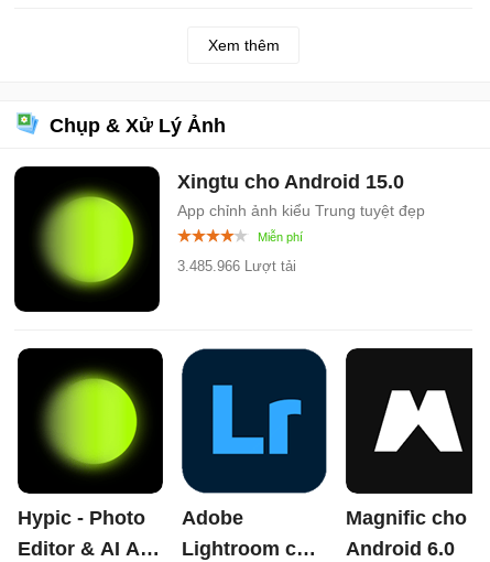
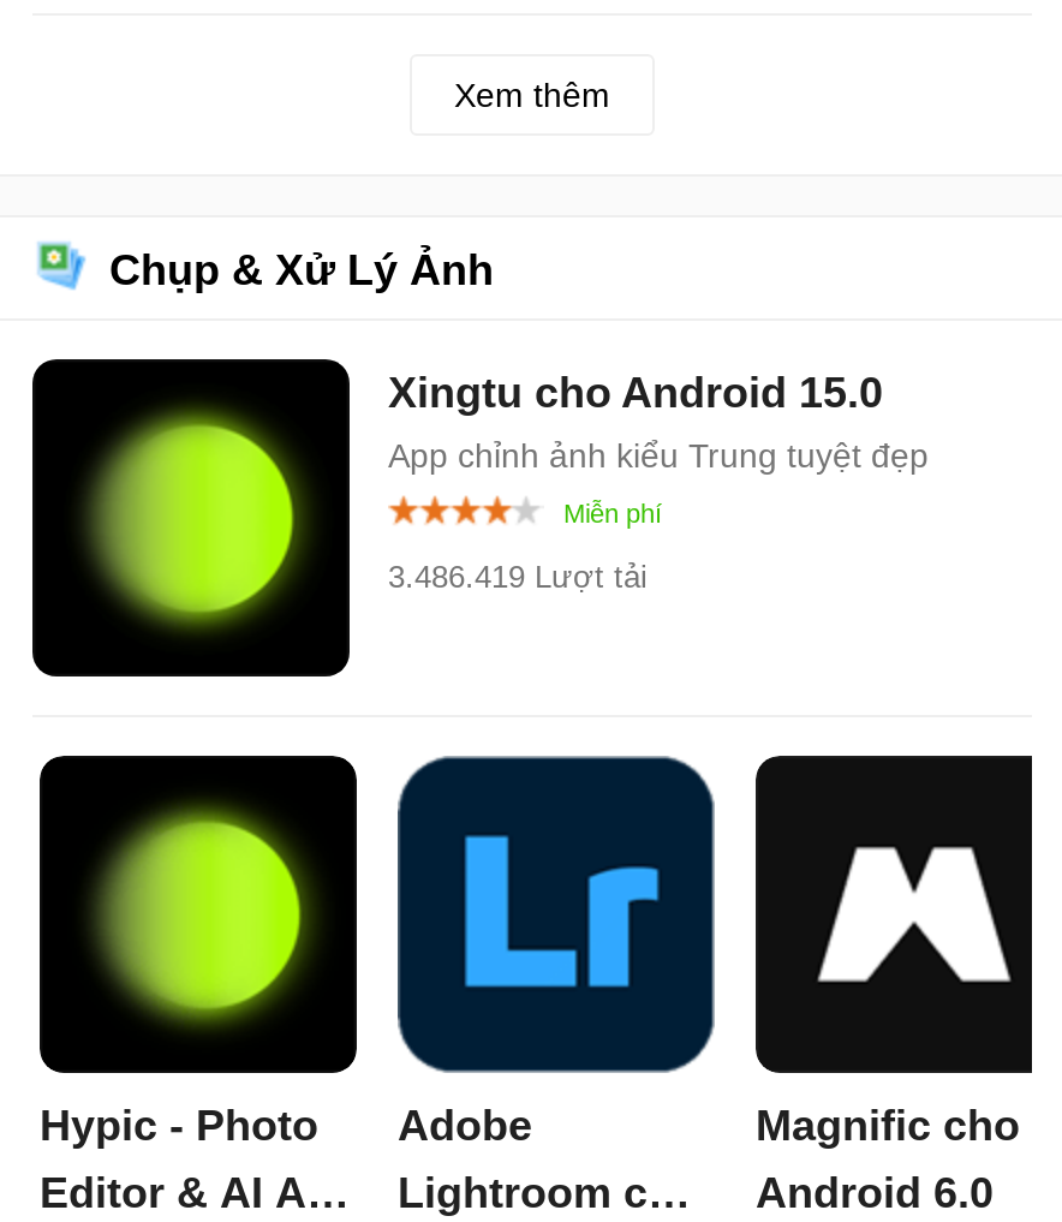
[177,258,296,274] 3.485.966 Lượt tải -> [388,558,648,594] 3.486.419 Lượt tải

